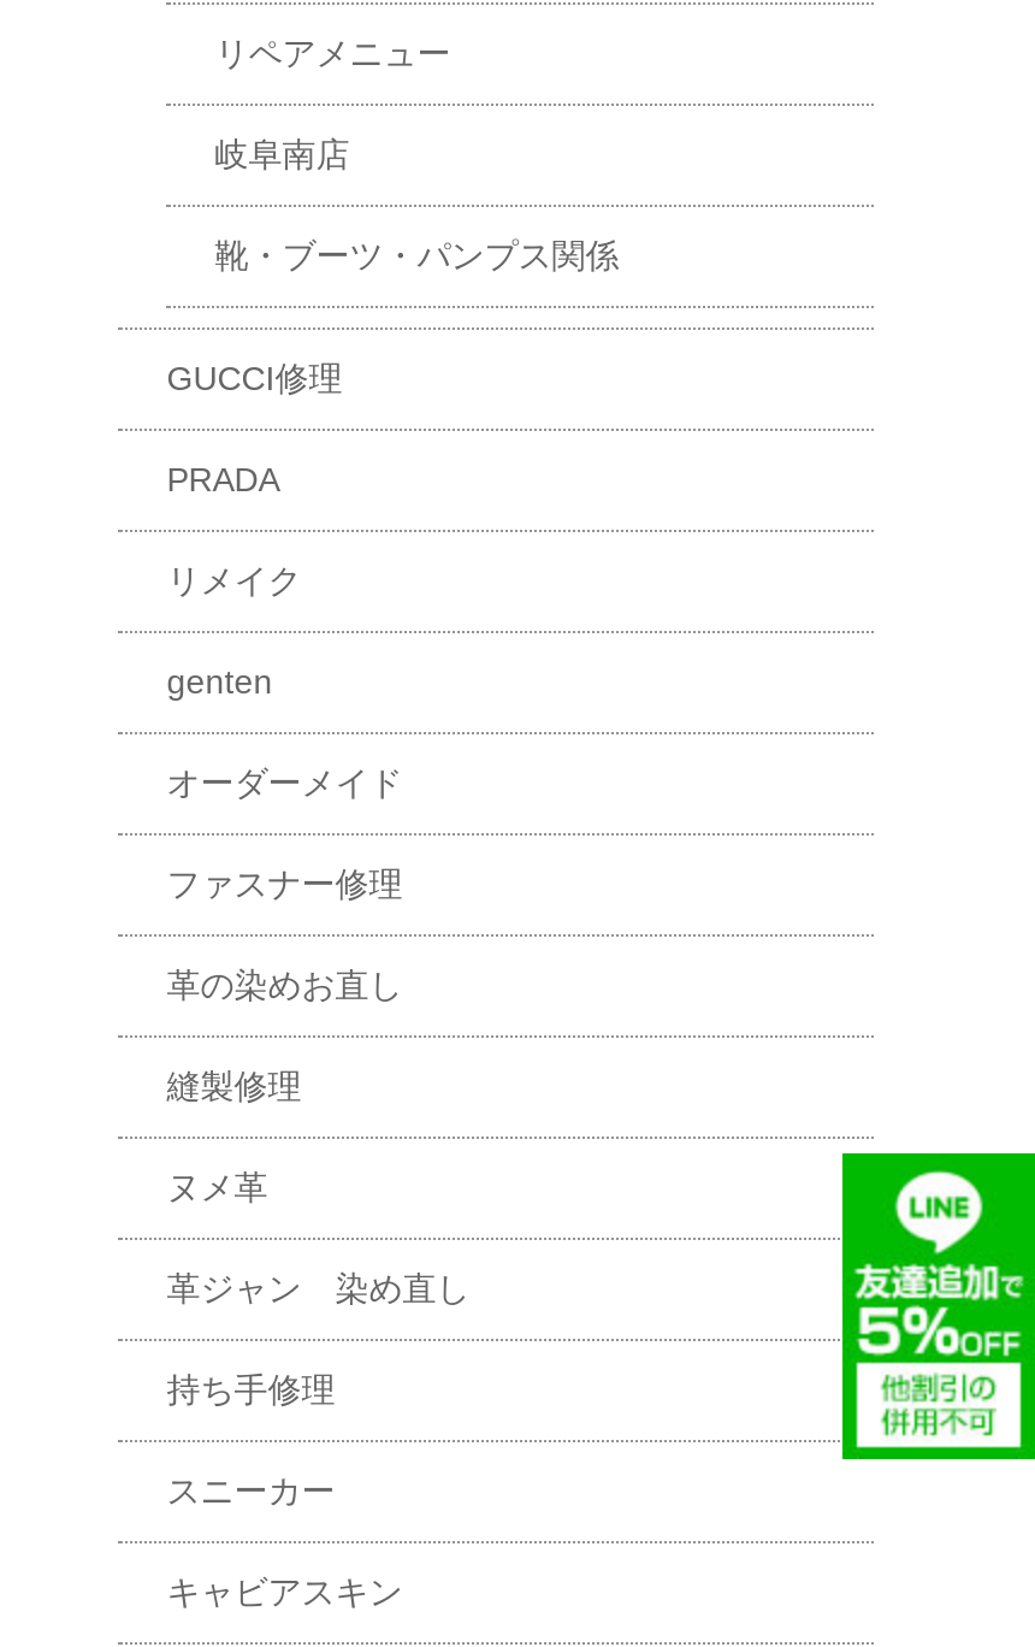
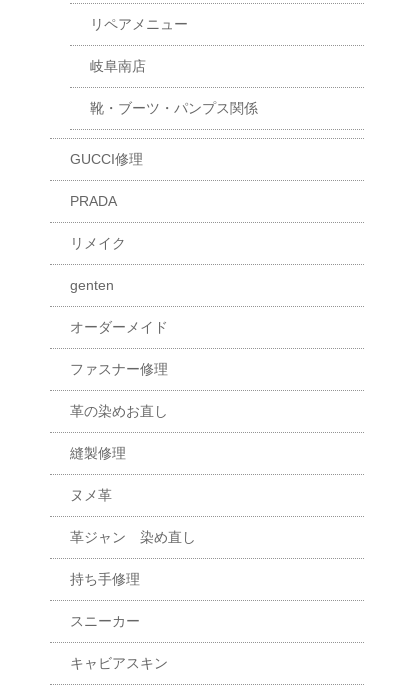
[840,1151,1028,1462] [image] -> none

